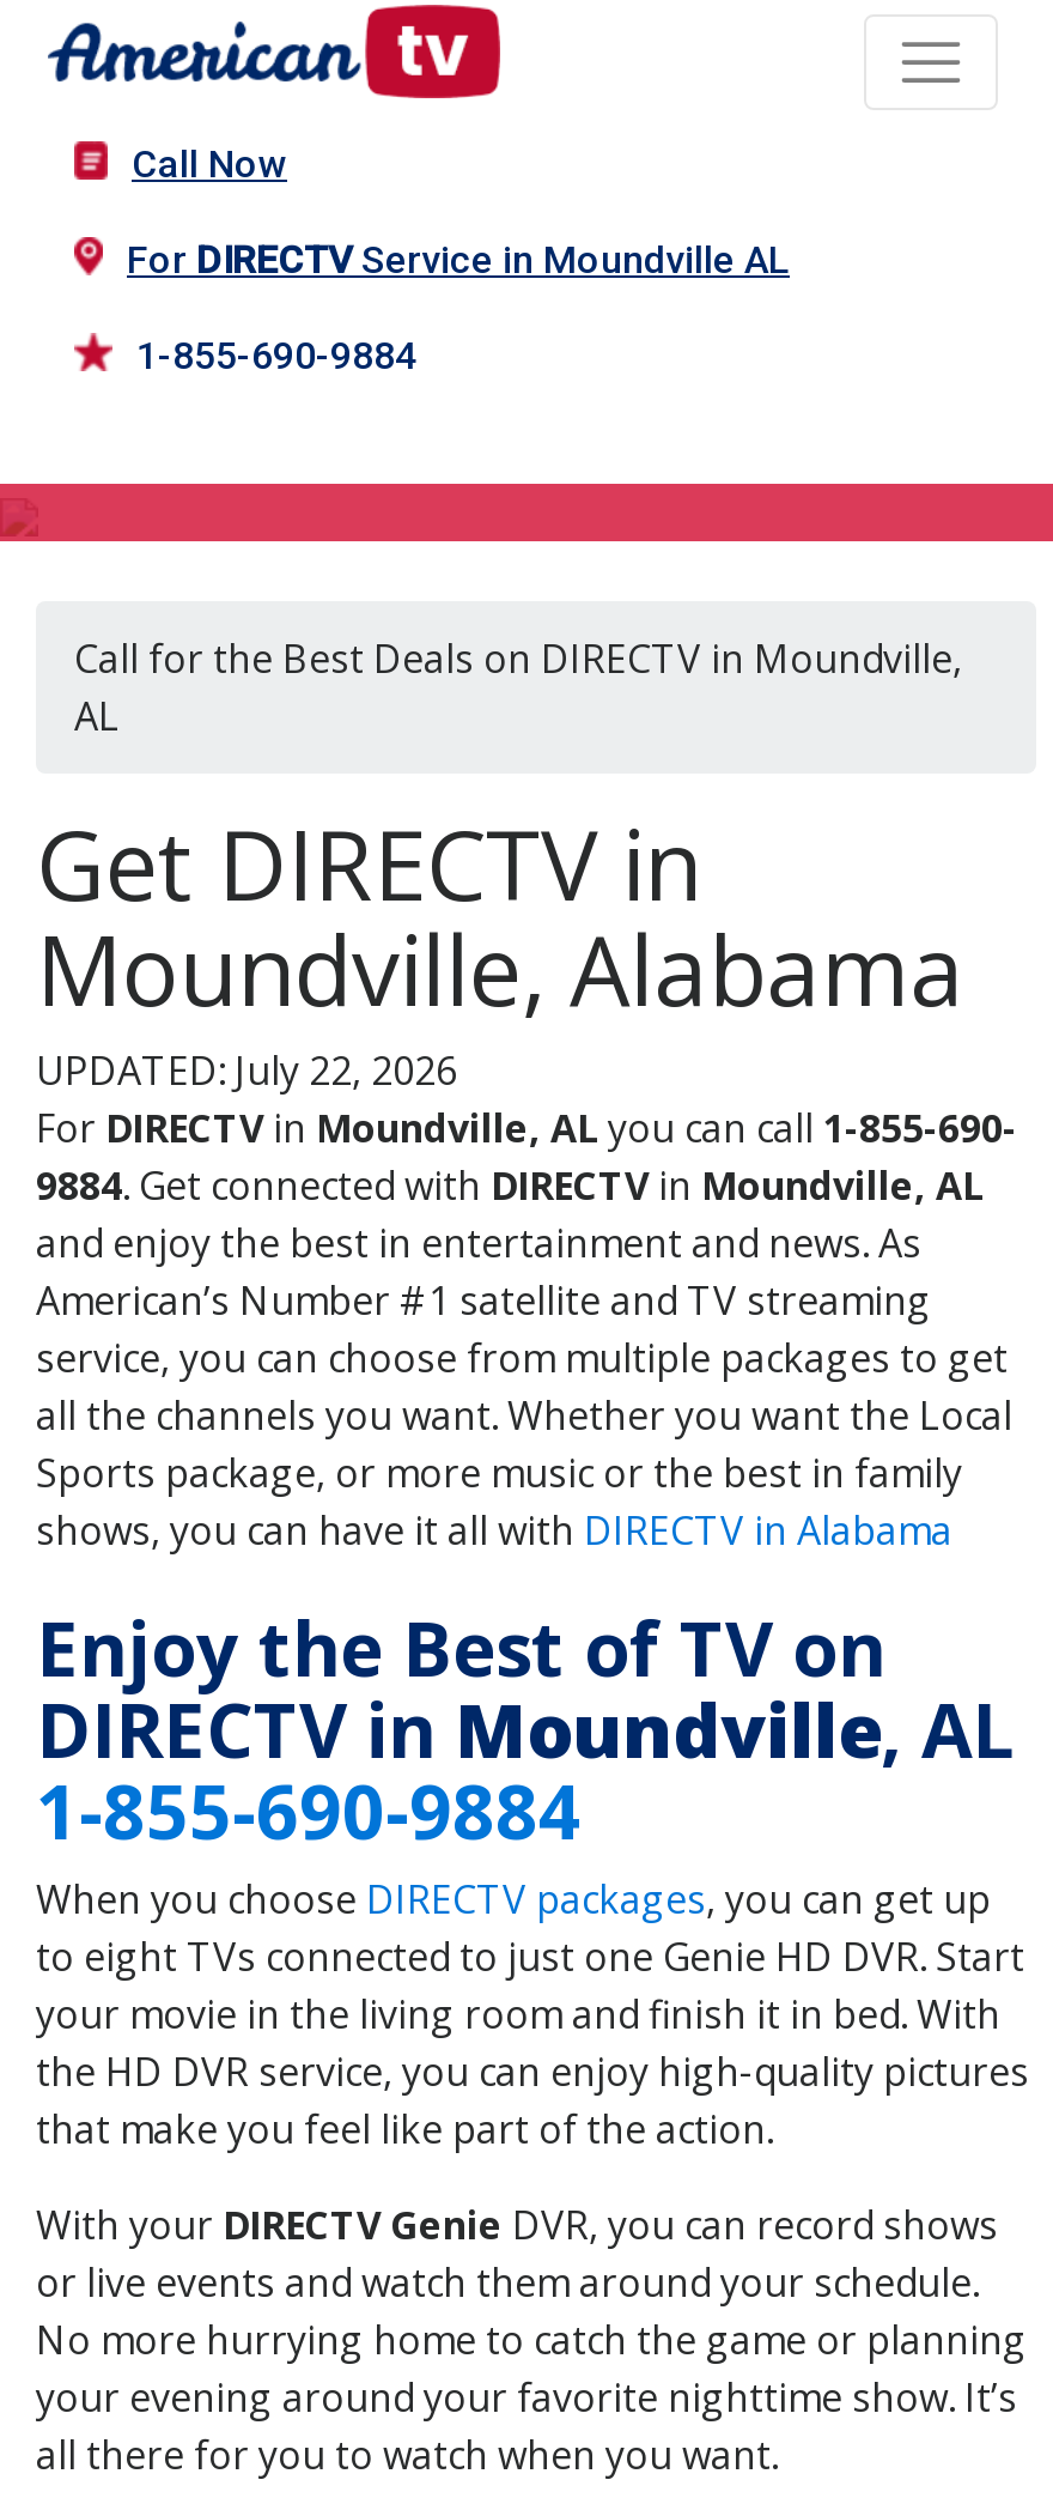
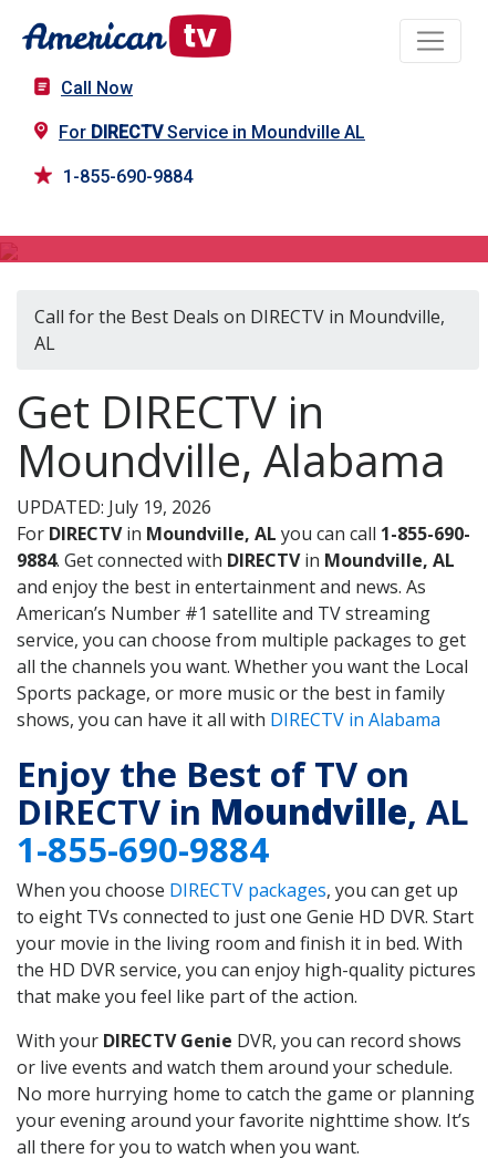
[36,1044,457,1097] UPDATED: July 22, 2026 -> [17,495,211,519] UPDATED: July 19, 2026

